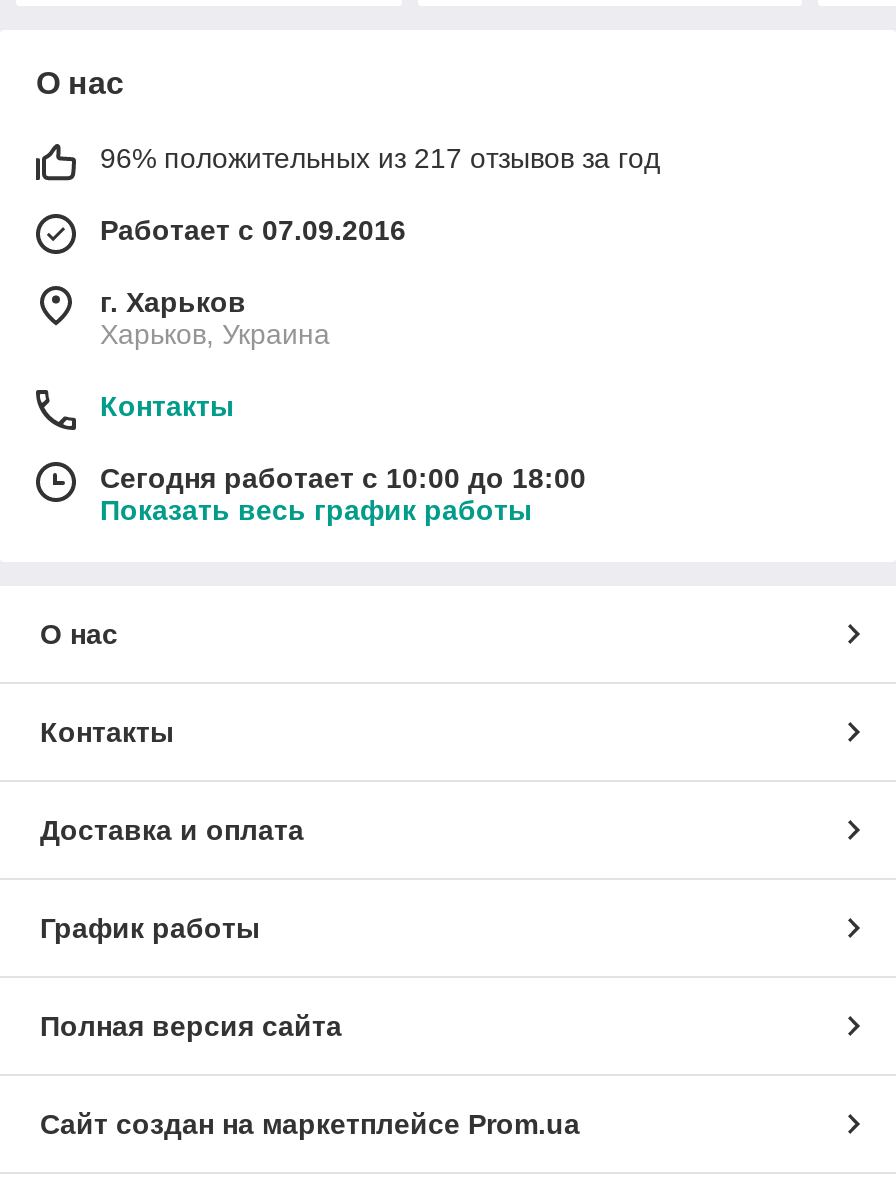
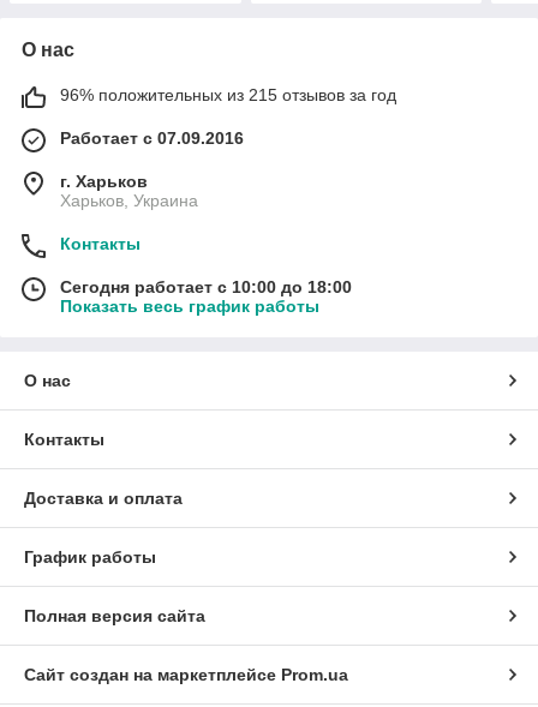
[100,142,660,174] 96% положительных из 217 отзывов за год -> [60,85,396,104] 96% положительных из 215 отзывов за год

